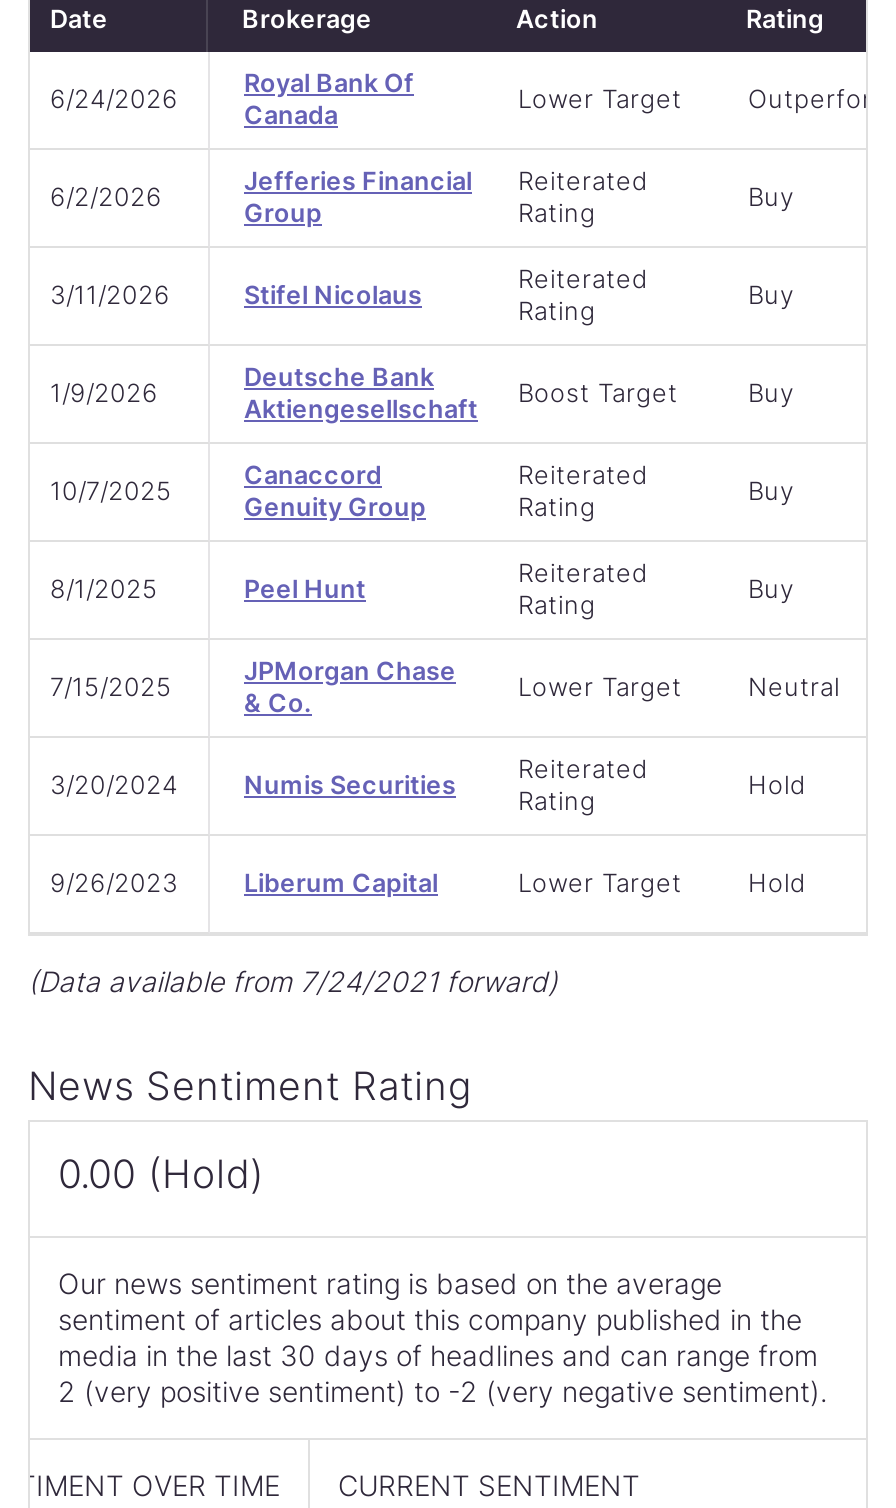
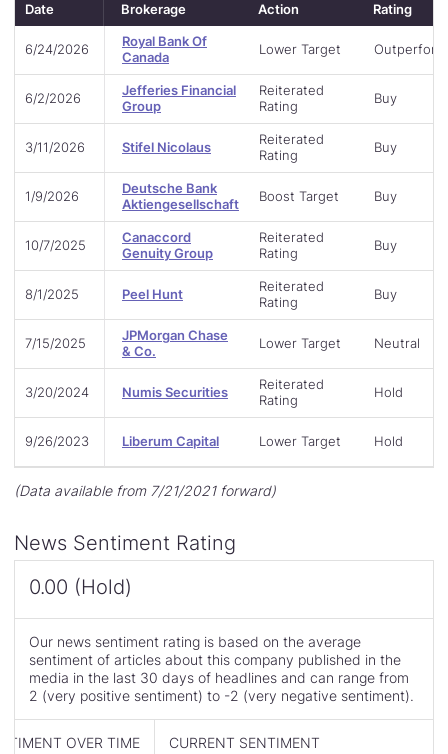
[28,964,558,998] (Data available from 7/24/2021 forward) -> [14,482,276,499] (Data available from 7/21/2021 forward)

